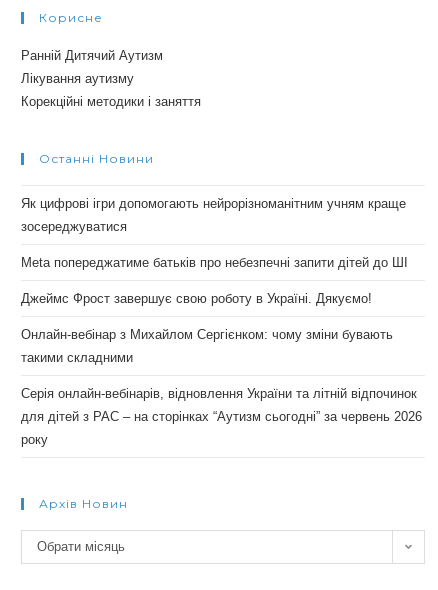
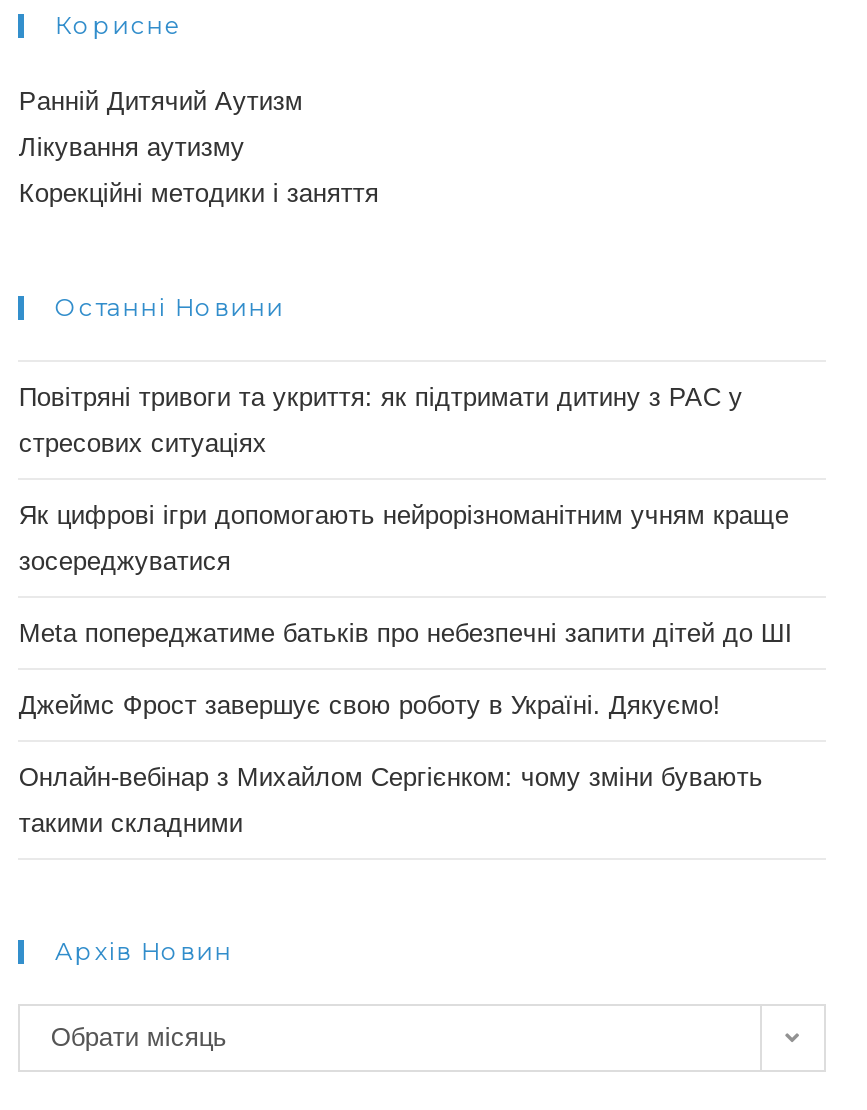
none -> [19,382,743,458] Повітряні тривоги та укриття: як підтримати дитину з РАС у | стресових ситуаціях
moved [21,196,408,365] -> [19,500,793,838]: Як цифрові ігри допомогають нейрорізноманітним учням краще | зосереджуватися | Meta попереджатиме батьків про небезпечні запити дітей до ШІ | Джеймс Фрост завершує свою роботу в Україні. Дякуємо! | Онлайн-вебінар з Михайлом Сергієнком: чому зміни бувають | такими складними
[21,386,422,447] Серія онлайн-вебінарів, відновлення України та літній відпочинок | для дітей з РАС – на сторінках “Аутизм сьогодні” за червень 2026 | року -> none

